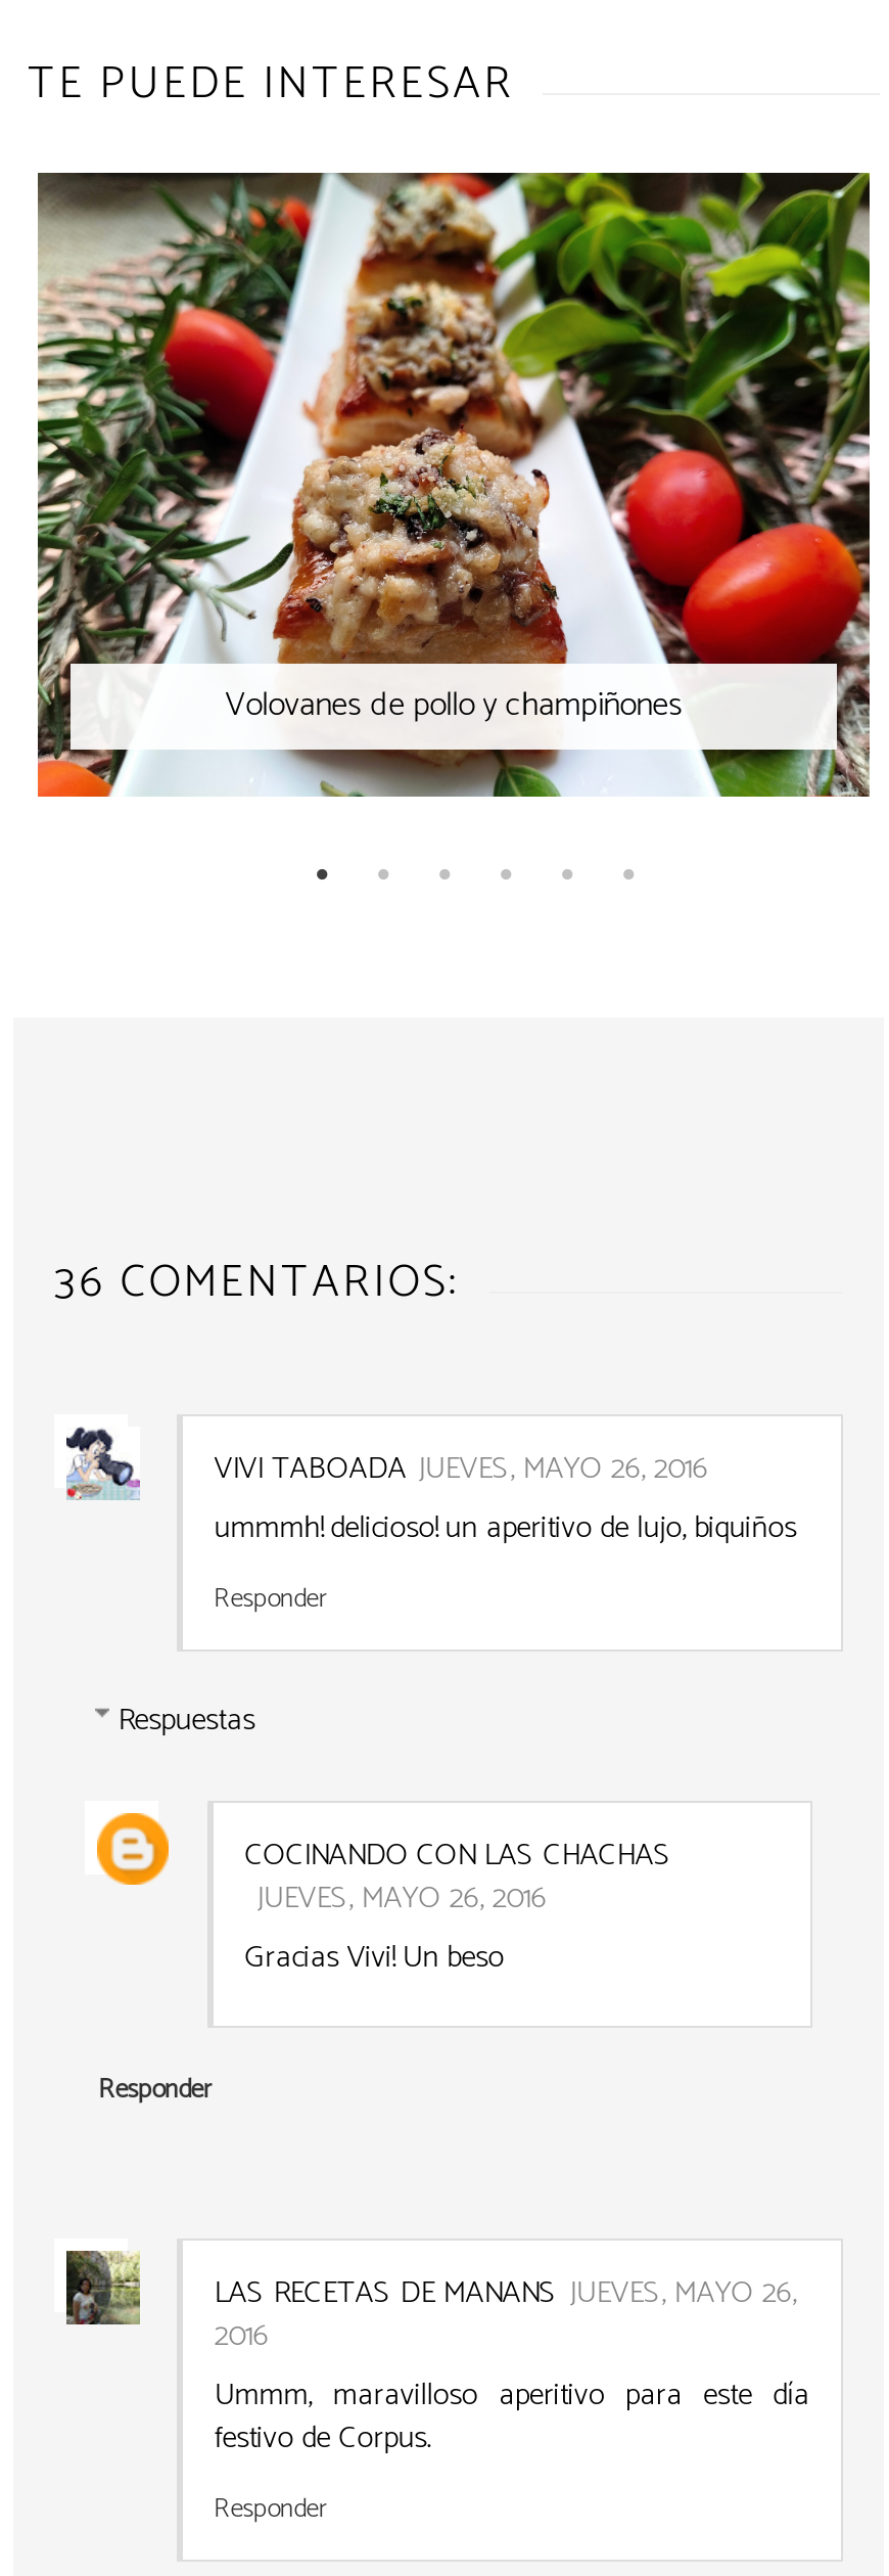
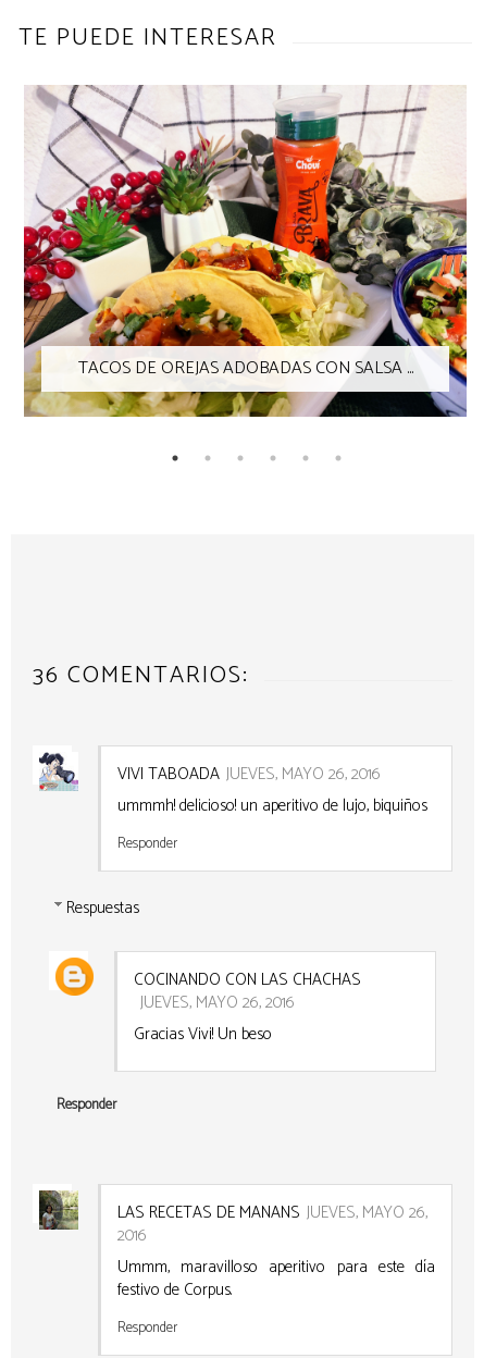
[36,171,872,799] [image] | Volovanes de pollo y champiñones -> [23,85,468,418] [image] | TACOS DE OREJAS ADOBADAS CON SALSA ...

